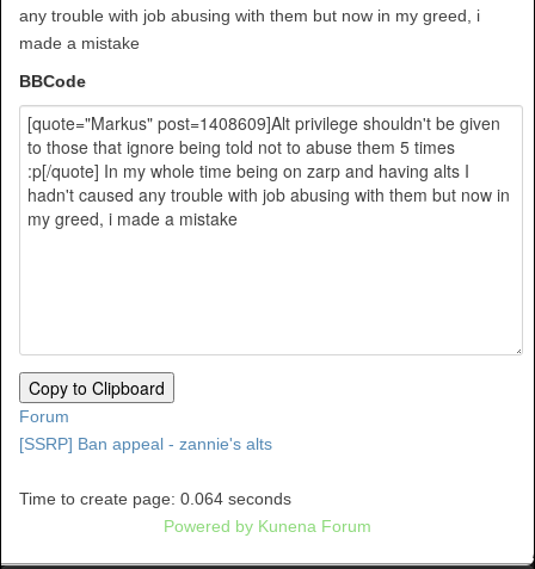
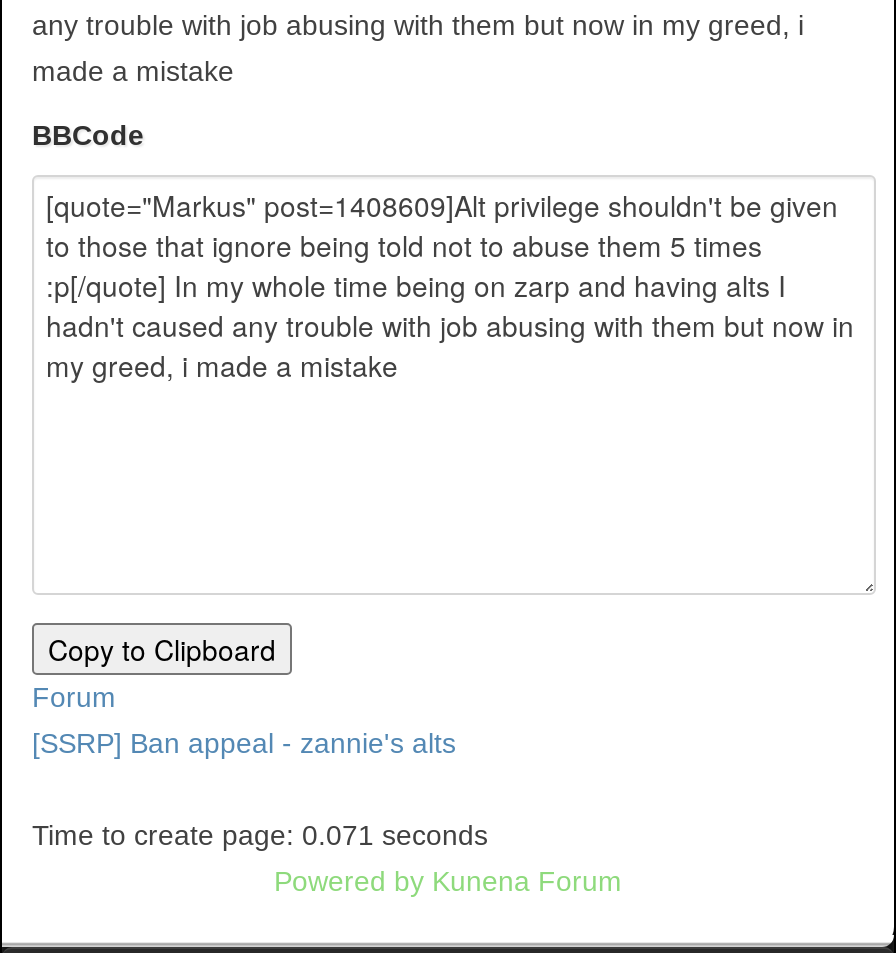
[19,489,291,508] Time to create page: 0.064 seconds -> [32,819,488,851] Time to create page: 0.071 seconds

